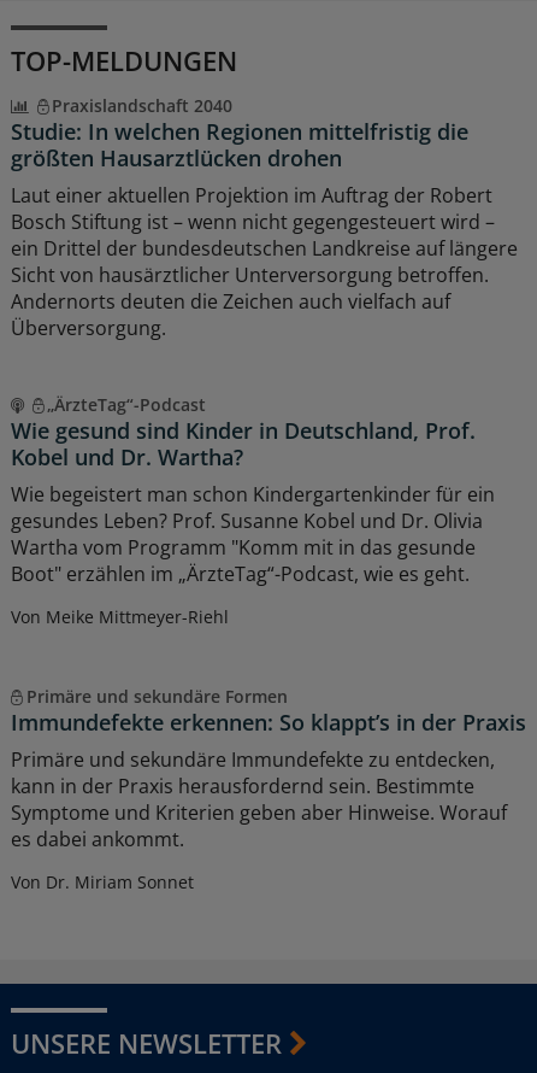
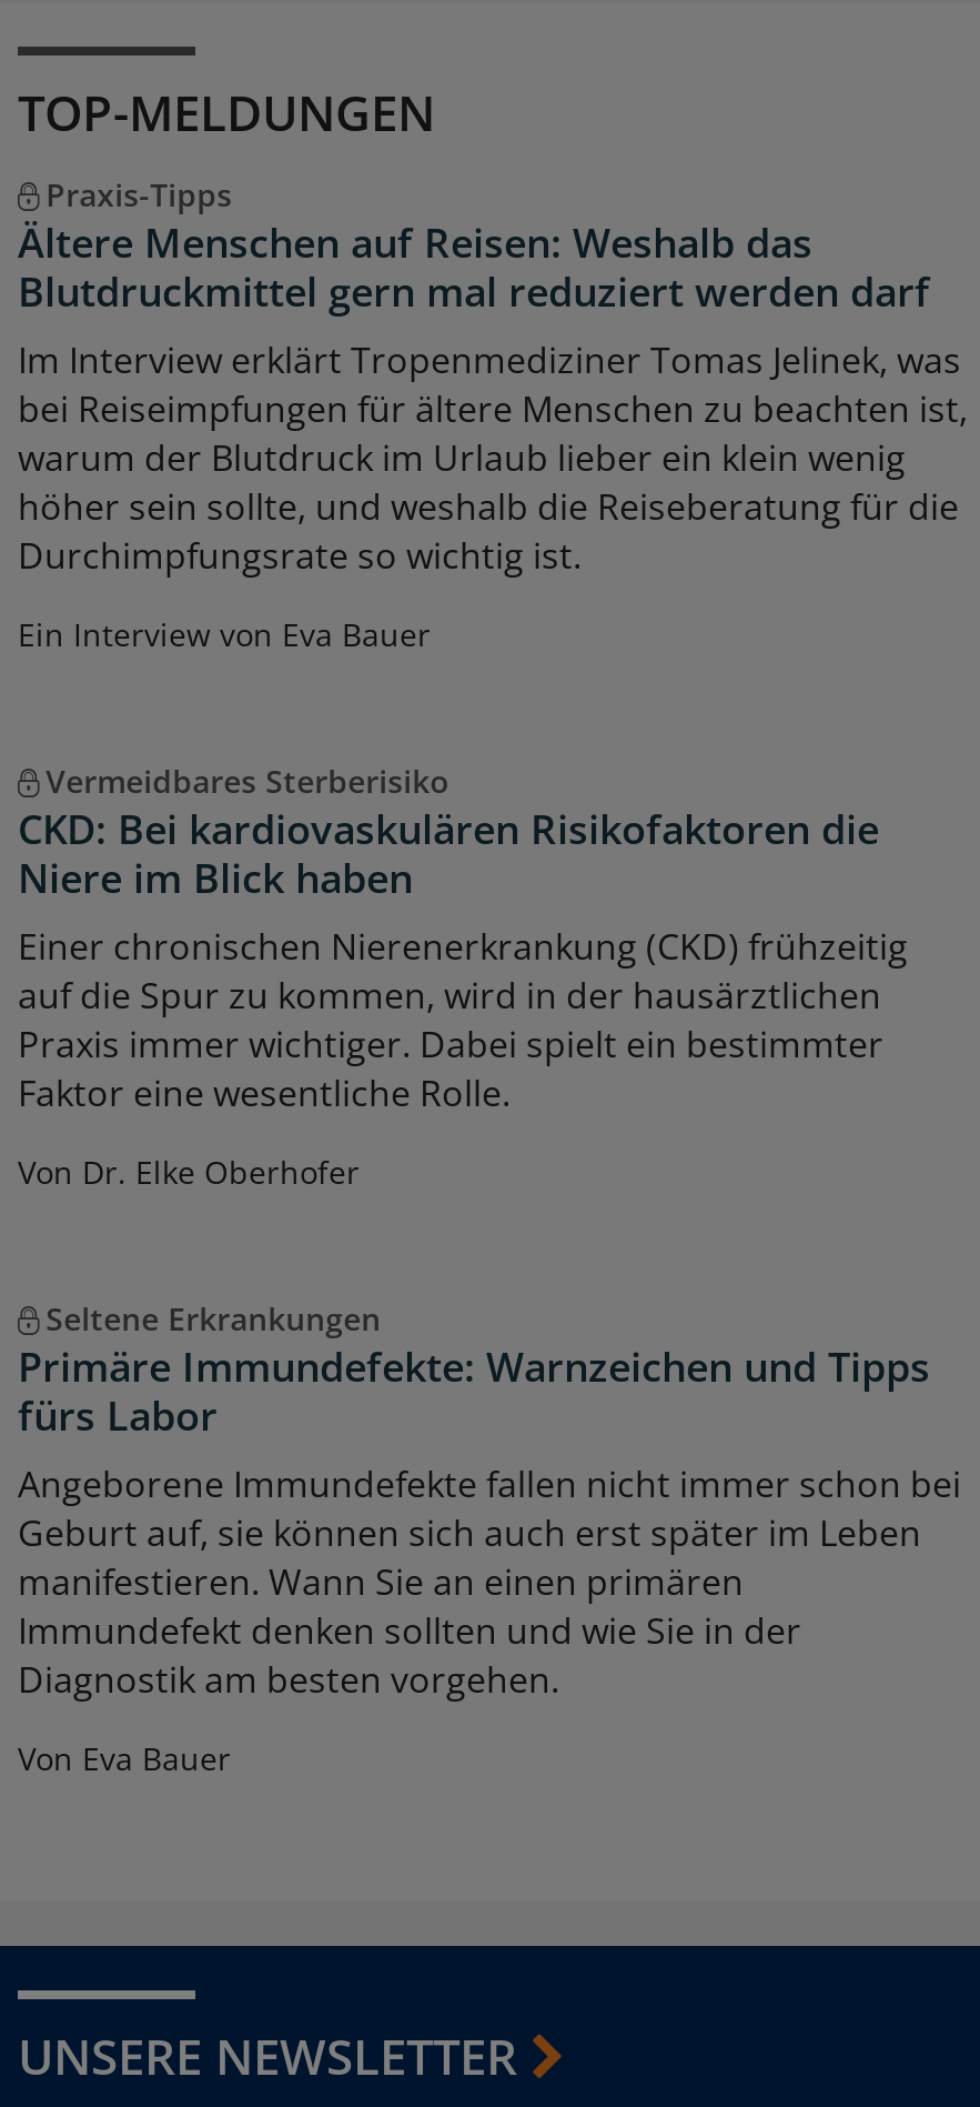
[11,94,526,893] Praxislandschaft 2040 | Studie: In welchen Regionen mittelfristig die | größten Hausarztlücken drohen | Laut einer aktuellen Projektion im Auftrag der Robert | Bosch Stiftung ist – wenn nicht gegengesteuert wird – | ein Drittel der bundesdeutschen Landkreise auf längere | Sicht von hausärztlicher Unterversorgung betroffen. | Andernorts deuten die Zeichen auch vielfach auf | Überversorgung. | „ÄrzteTag“-Podcast | Wie gesund sind Kinder in Deutschland, Prof. | Kobel und Dr. Wartha? | Wie begeistert man schon Kindergartenkinder für ein | gesundes Leben? Prof. Susanne Kobel und Dr. Olivia | Wartha vom Programm "Komm mit in das gesunde | Boot" erzählen im „ÄrzteTag“-Podcast, wie es geht. | Von Meike Mittmeyer-Riehl | Primäre und sekundäre Formen | Immundefekte erkennen: So klappt’s in der Praxis | Primäre und sekundäre Immundefekte zu entdecken, | kann in der Praxis herausfordernd sein. Bestimmte | Symptome und Kriterien geben aber Hinweise. Worauf | es dabei ankommt. | Von Dr. Miriam Sonnet -> [18,173,968,1779] Praxis-Tipps | Ältere Menschen auf Reisen: Weshalb das | Blutdruckmittel gern mal reduziert werden darf | Im Interview erklärt Tropenmediziner Tomas Jelinek, was | bei Reiseimpfungen für ältere Menschen zu beachten ist, | warum der Blutdruck im Urlaub lieber ein klein wenig | höher sein sollte, und weshalb die Reiseberatung für die | Durchimpfungsrate so wichtig ist. | Ein Interview von Eva Bauer | Vermeidbares Sterberisiko | CKD: Bei kardiovaskulären Risikofaktoren die | Niere im Blick haben | Einer chronischen Nierenerkrankung (CKD) frühzeitig | auf die Spur zu kommen, wird in der hausärztlichen | Praxis immer wichtiger. Dabei spielt ein bestimmter | Faktor eine wesentliche Rolle. | Von Dr. Elke Oberhofer | Seltene Erkrankungen | Primäre Immundefekte: Warnzeichen und Tipps | fürs Labor | Angeborene Immundefekte fallen nicht immer schon bei | Geburt auf, sie können sich auch erst später im Leben | manifestieren. Wann Sie an einen primären | Immundefekt denken sollten und wie Sie in der | Diagnostik am besten vorgehen. | Von Eva Bauer

